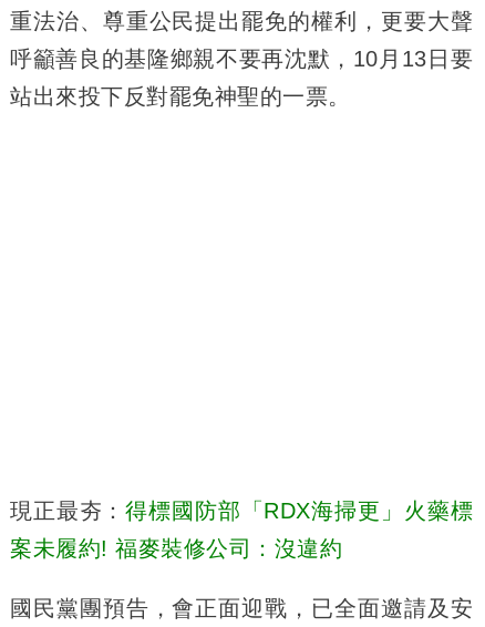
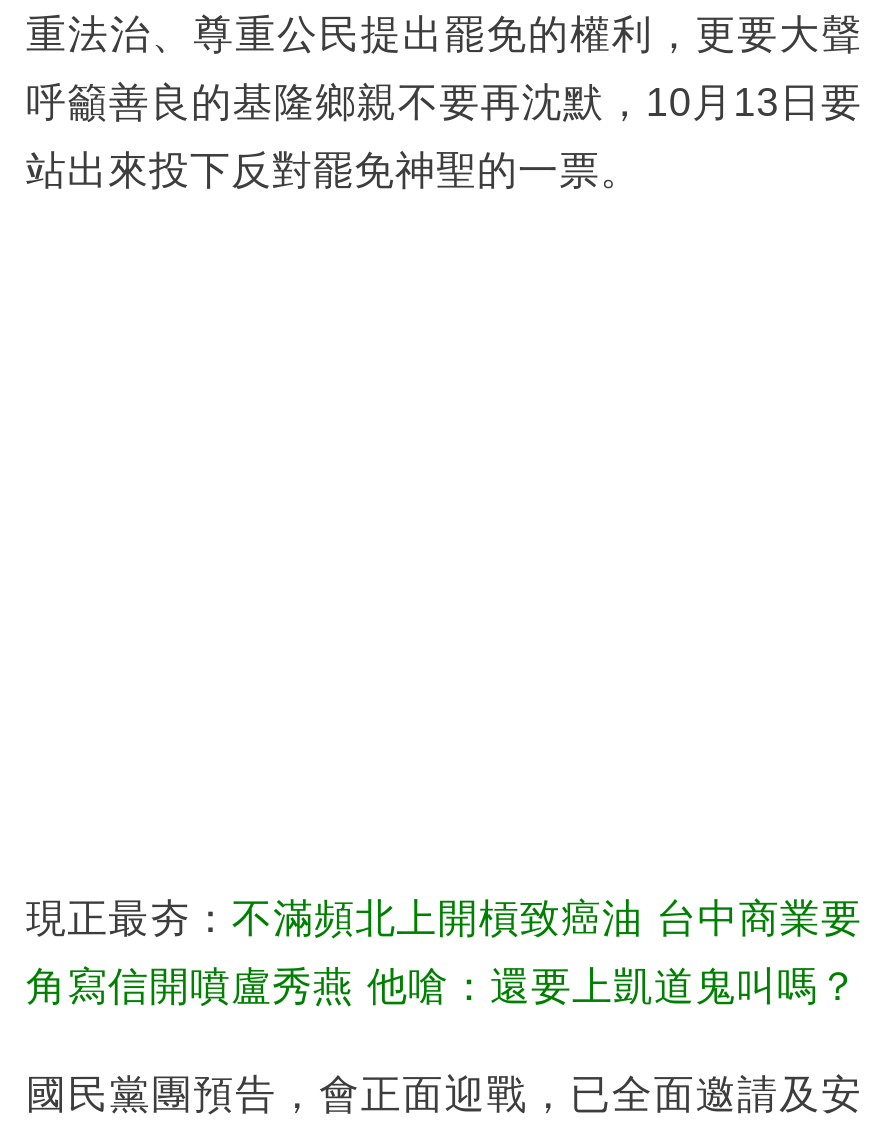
[10,498,473,523] 現正最夯：得標國防部「RDX海掃更」火藥標 -> [26,895,862,939] 現正最夯：不滿頻北上開槓致癌油 台中商業要
[10,536,342,560] 案未履約! 福麥裝修公司：沒違約 -> [26,963,859,1007] 角寫信開噴盧秀燕 他嗆：還要上凱道鬼叫嗎？

